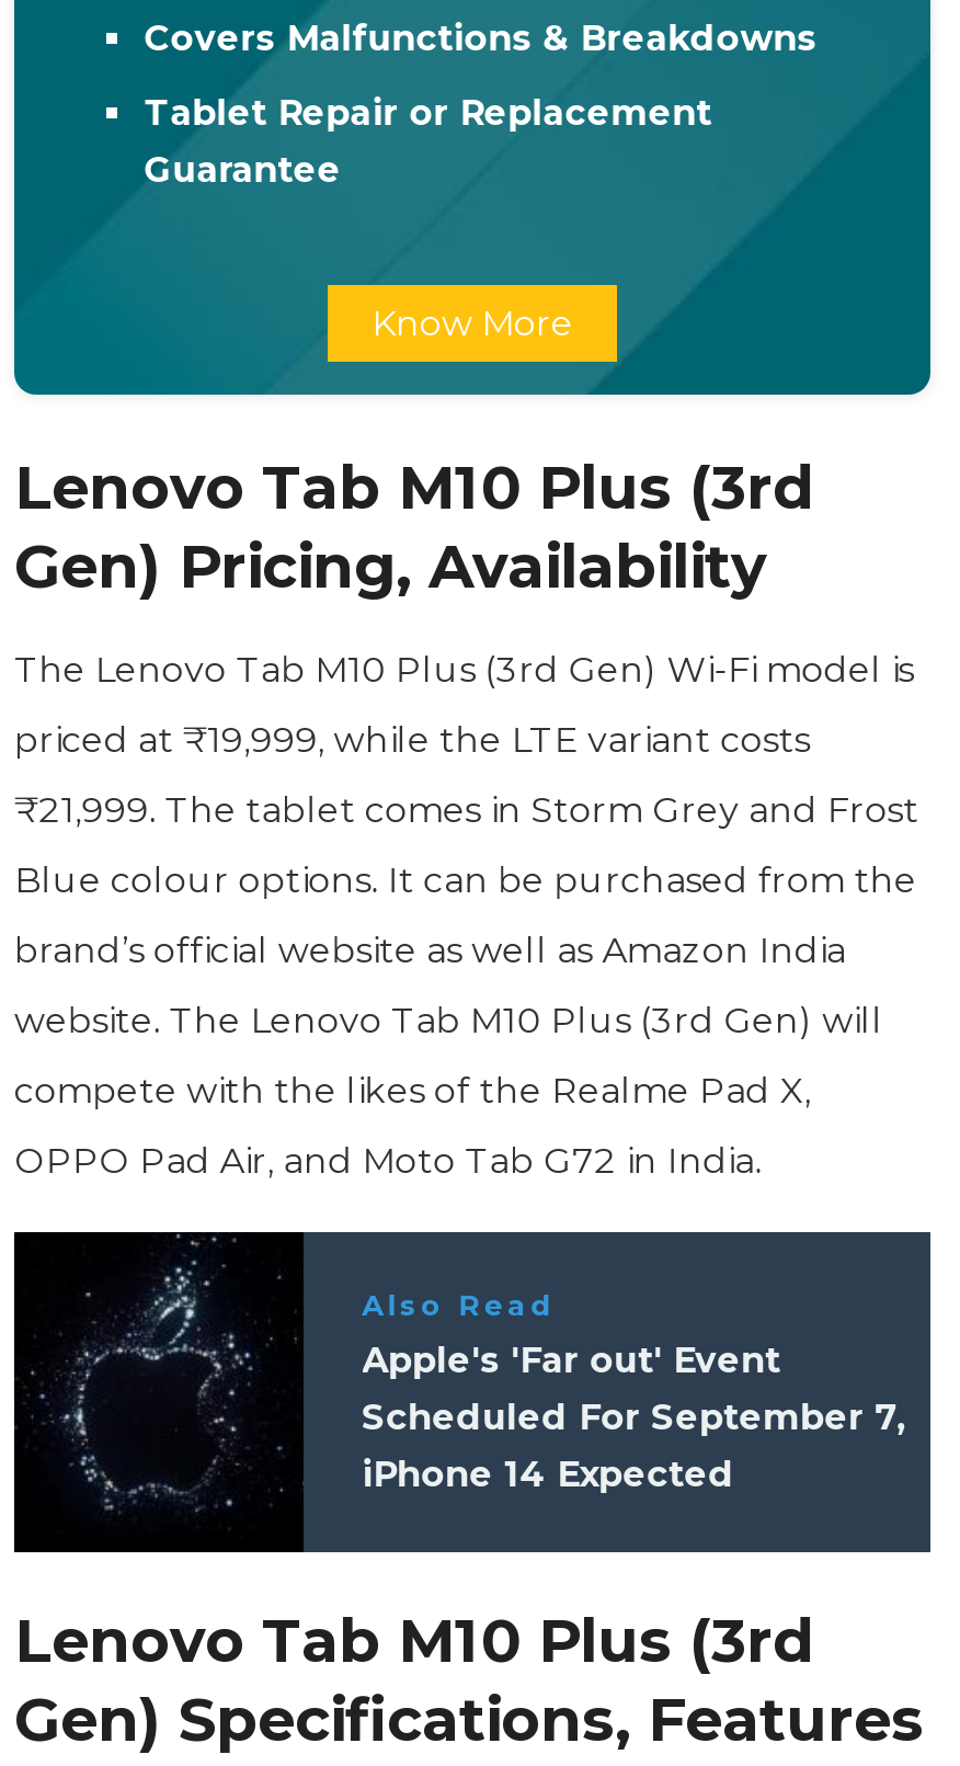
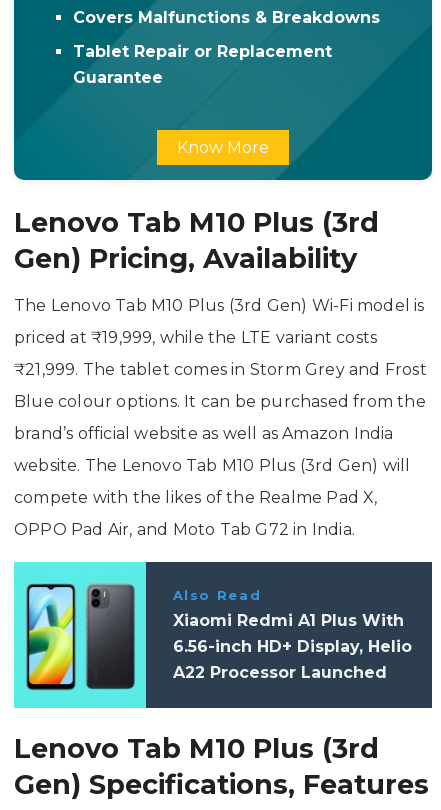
[12,1230,905,1554] [image] | Apple's 'Far out' Event | Scheduled For September 7, | iPhone 14 Expected -> [13,561,412,709] [image] | Xiaomi Redmi A1 Plus With | 6.56-inch HD+ Display, Helio | A22 Processor Launched

